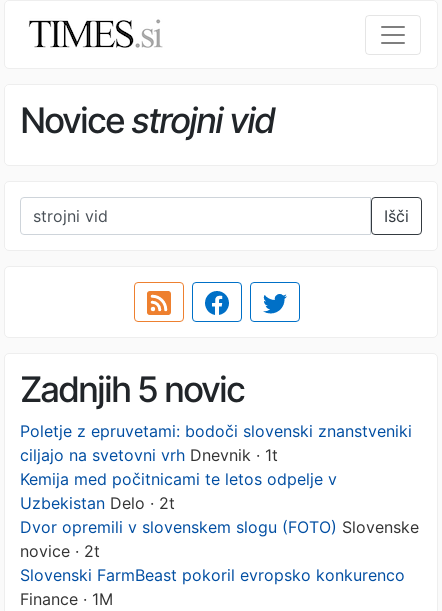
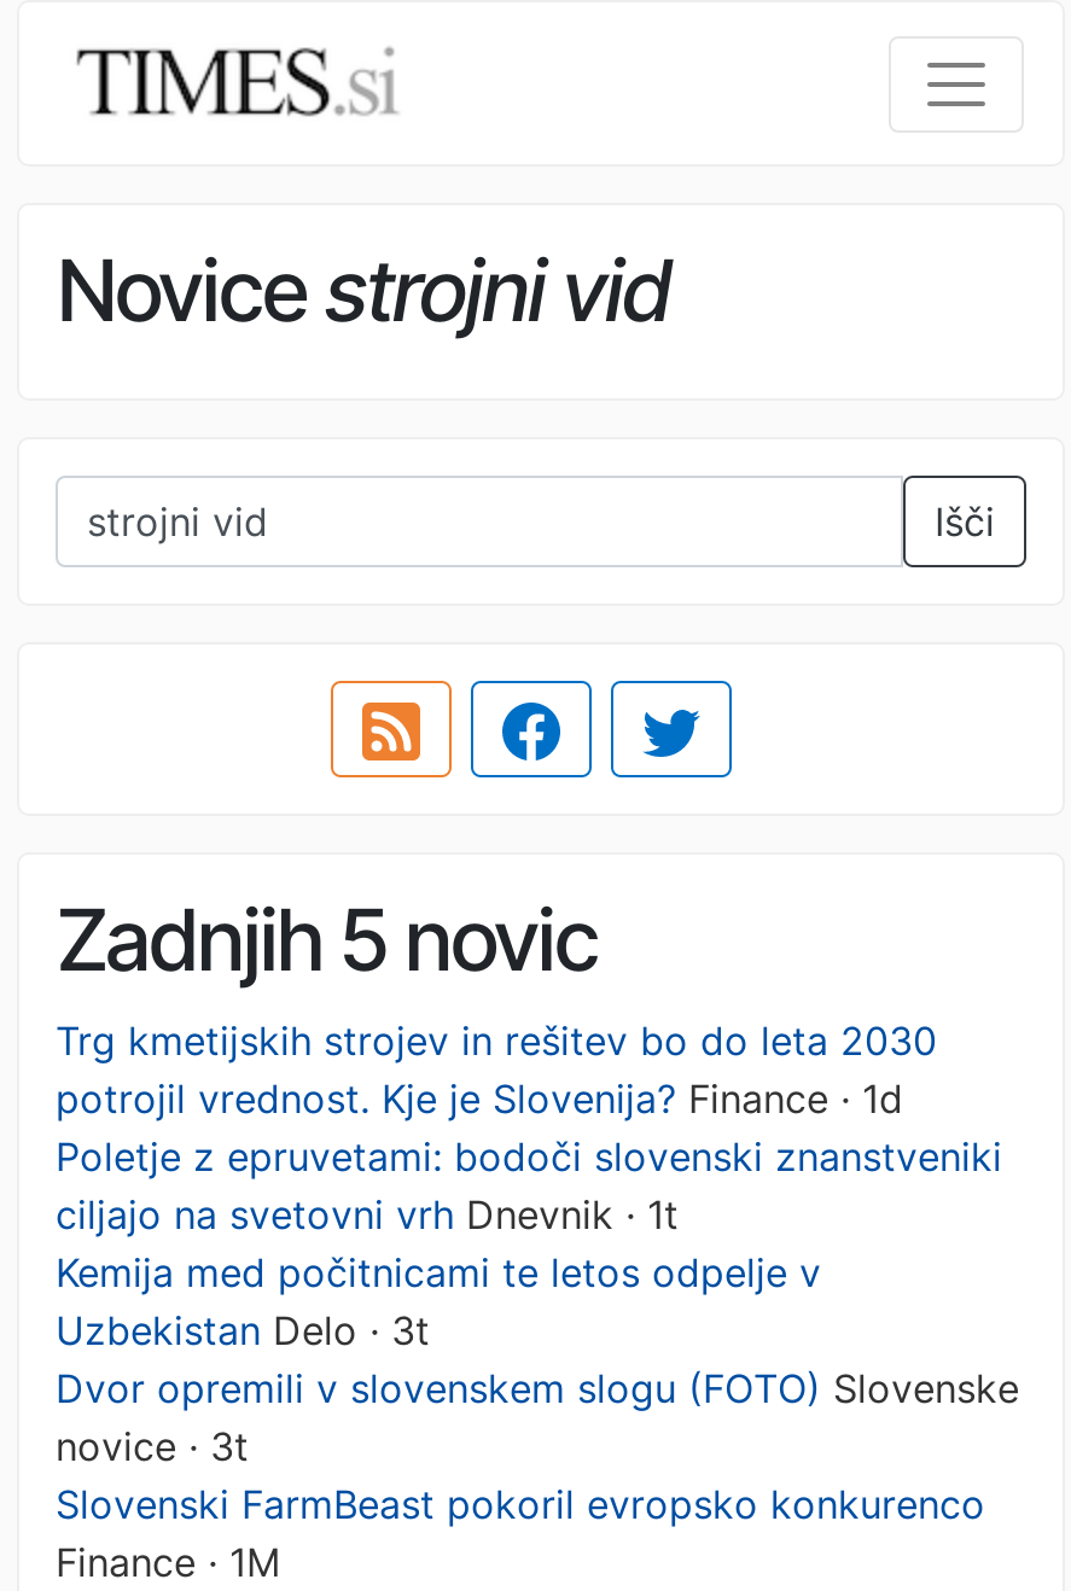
none -> [56,1015,937,1122] Trg kmetijskih strojev in rešitev bo do leta 2030 | potrojil vrednost. Kje je Slovenija? Finance · 1d
[20,493,175,513] Uzbekistan Delo · 2t -> [56,1305,430,1353] Uzbekistan Delo · 3t
[20,541,100,561] novice · 2t -> [56,1421,249,1469] novice · 3t

